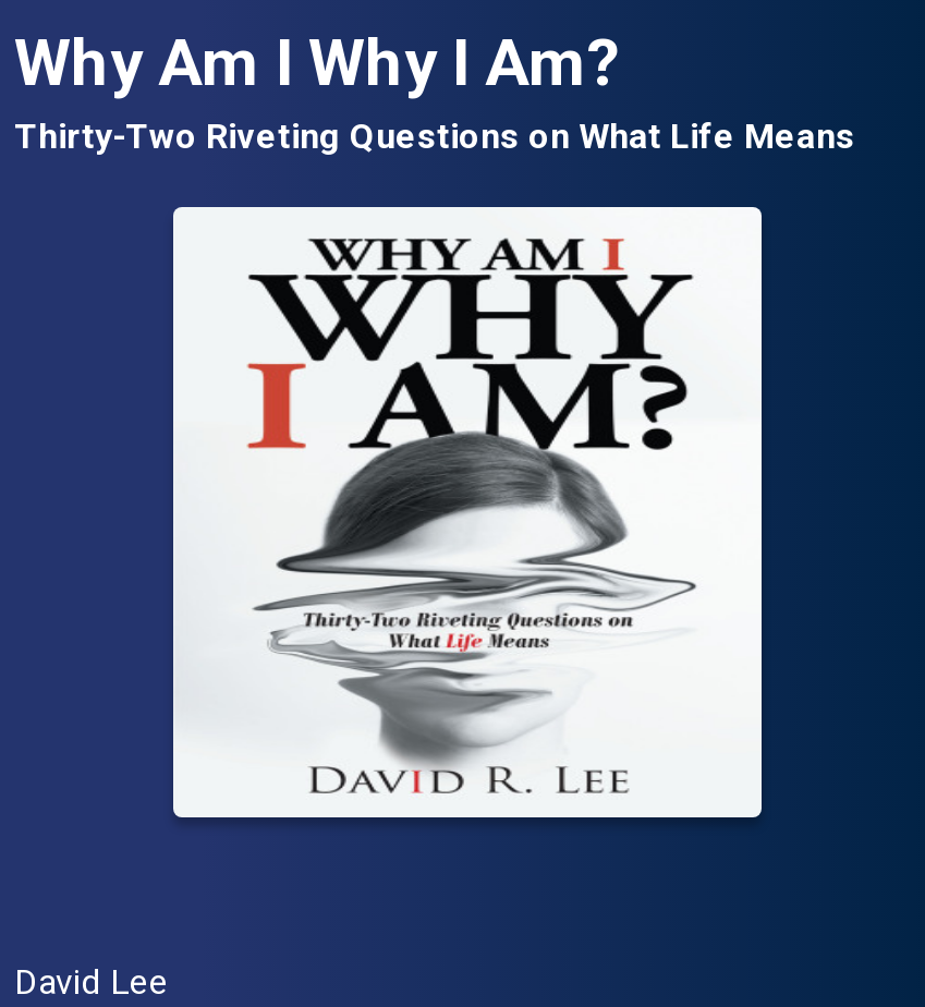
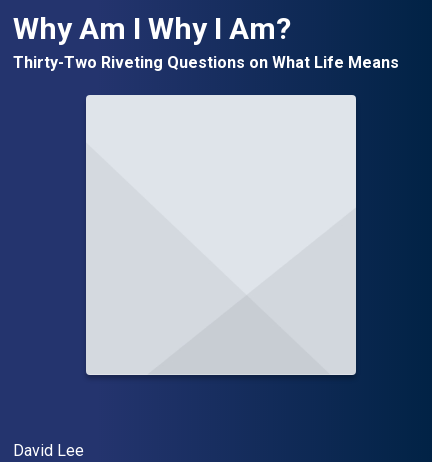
[247,238,757,813] [image] -> none

